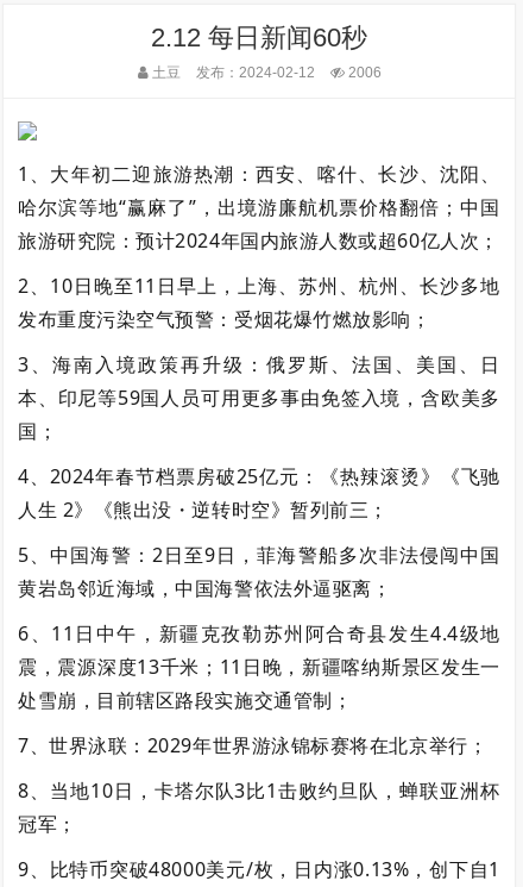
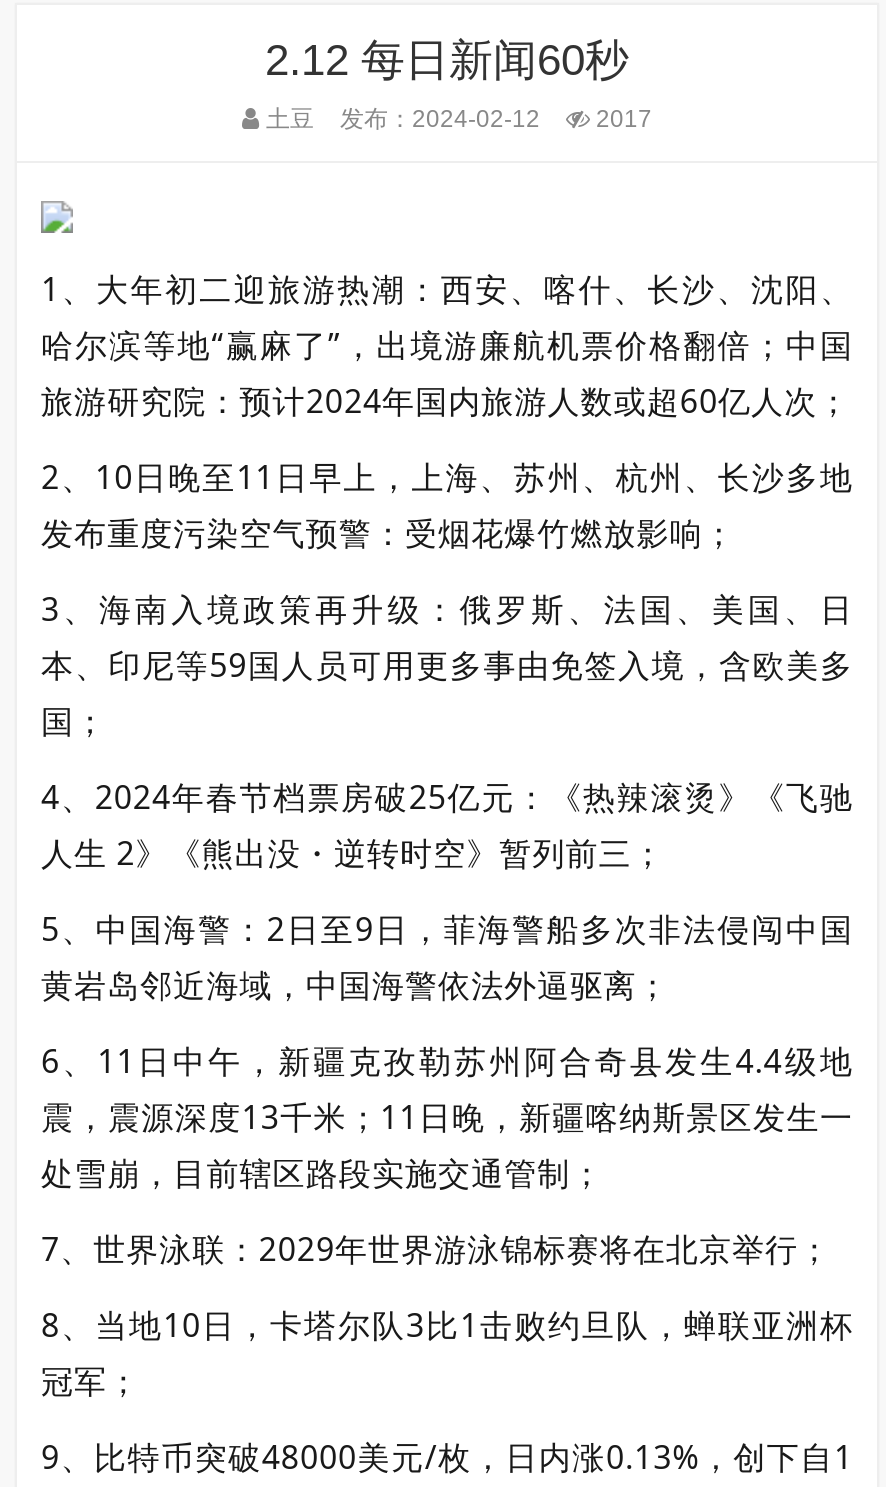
[148,64,381,81] 土豆 发布：2024-02-12 2006 -> [260,105,652,133] 土豆 发布：2024-02-12 2017

